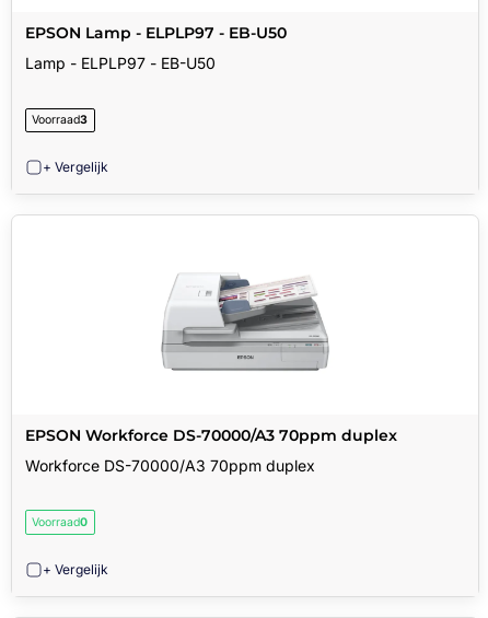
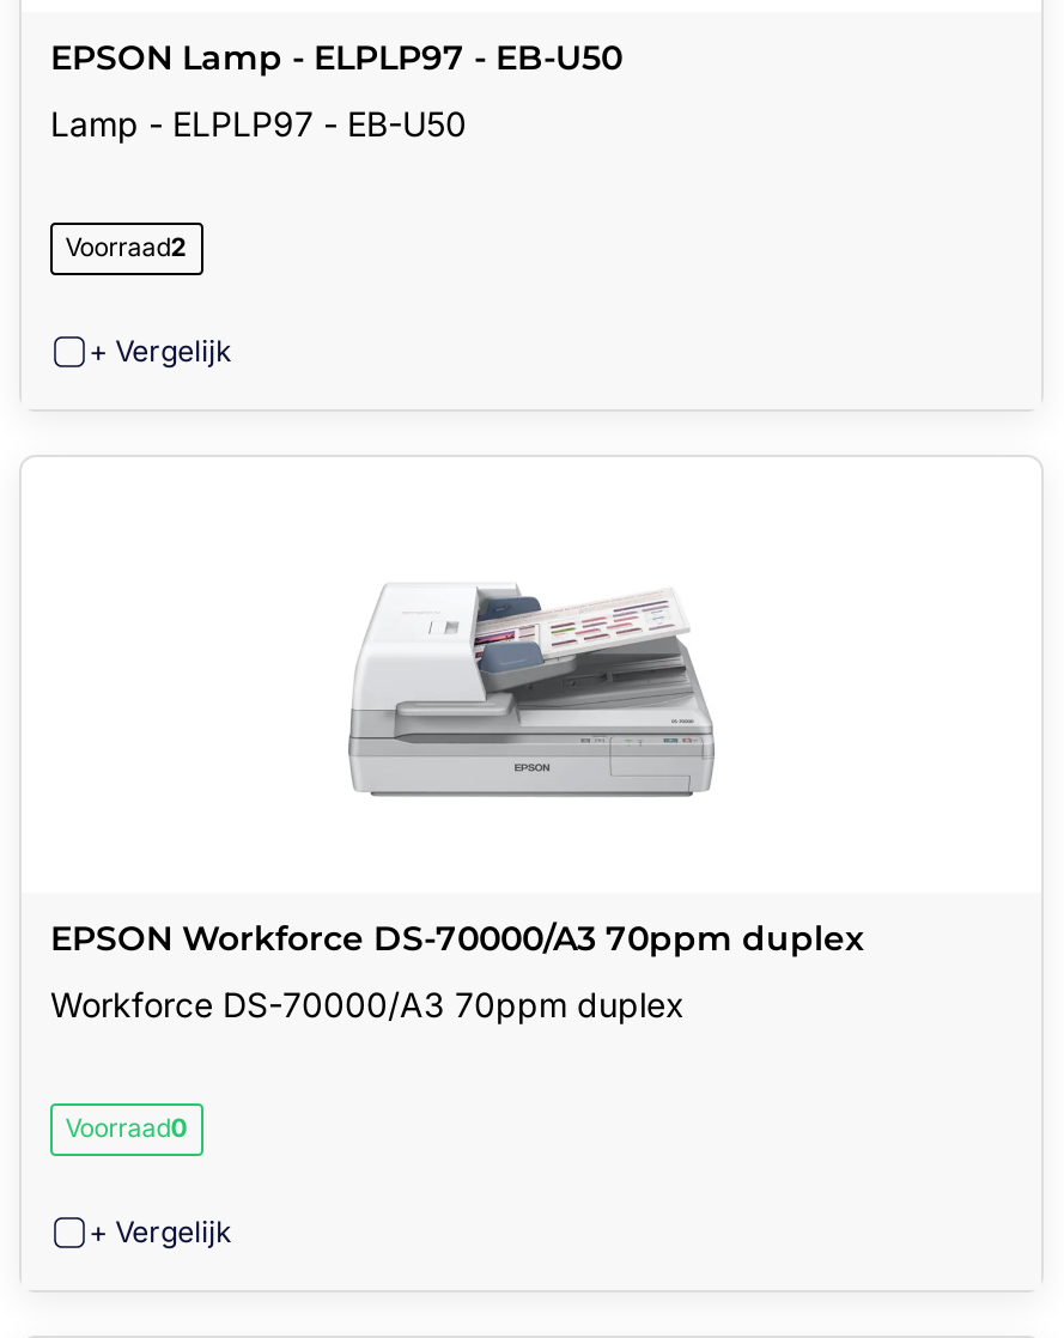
[32,113,88,127] Voorraad3 -> [65,233,187,264] Voorraad2

